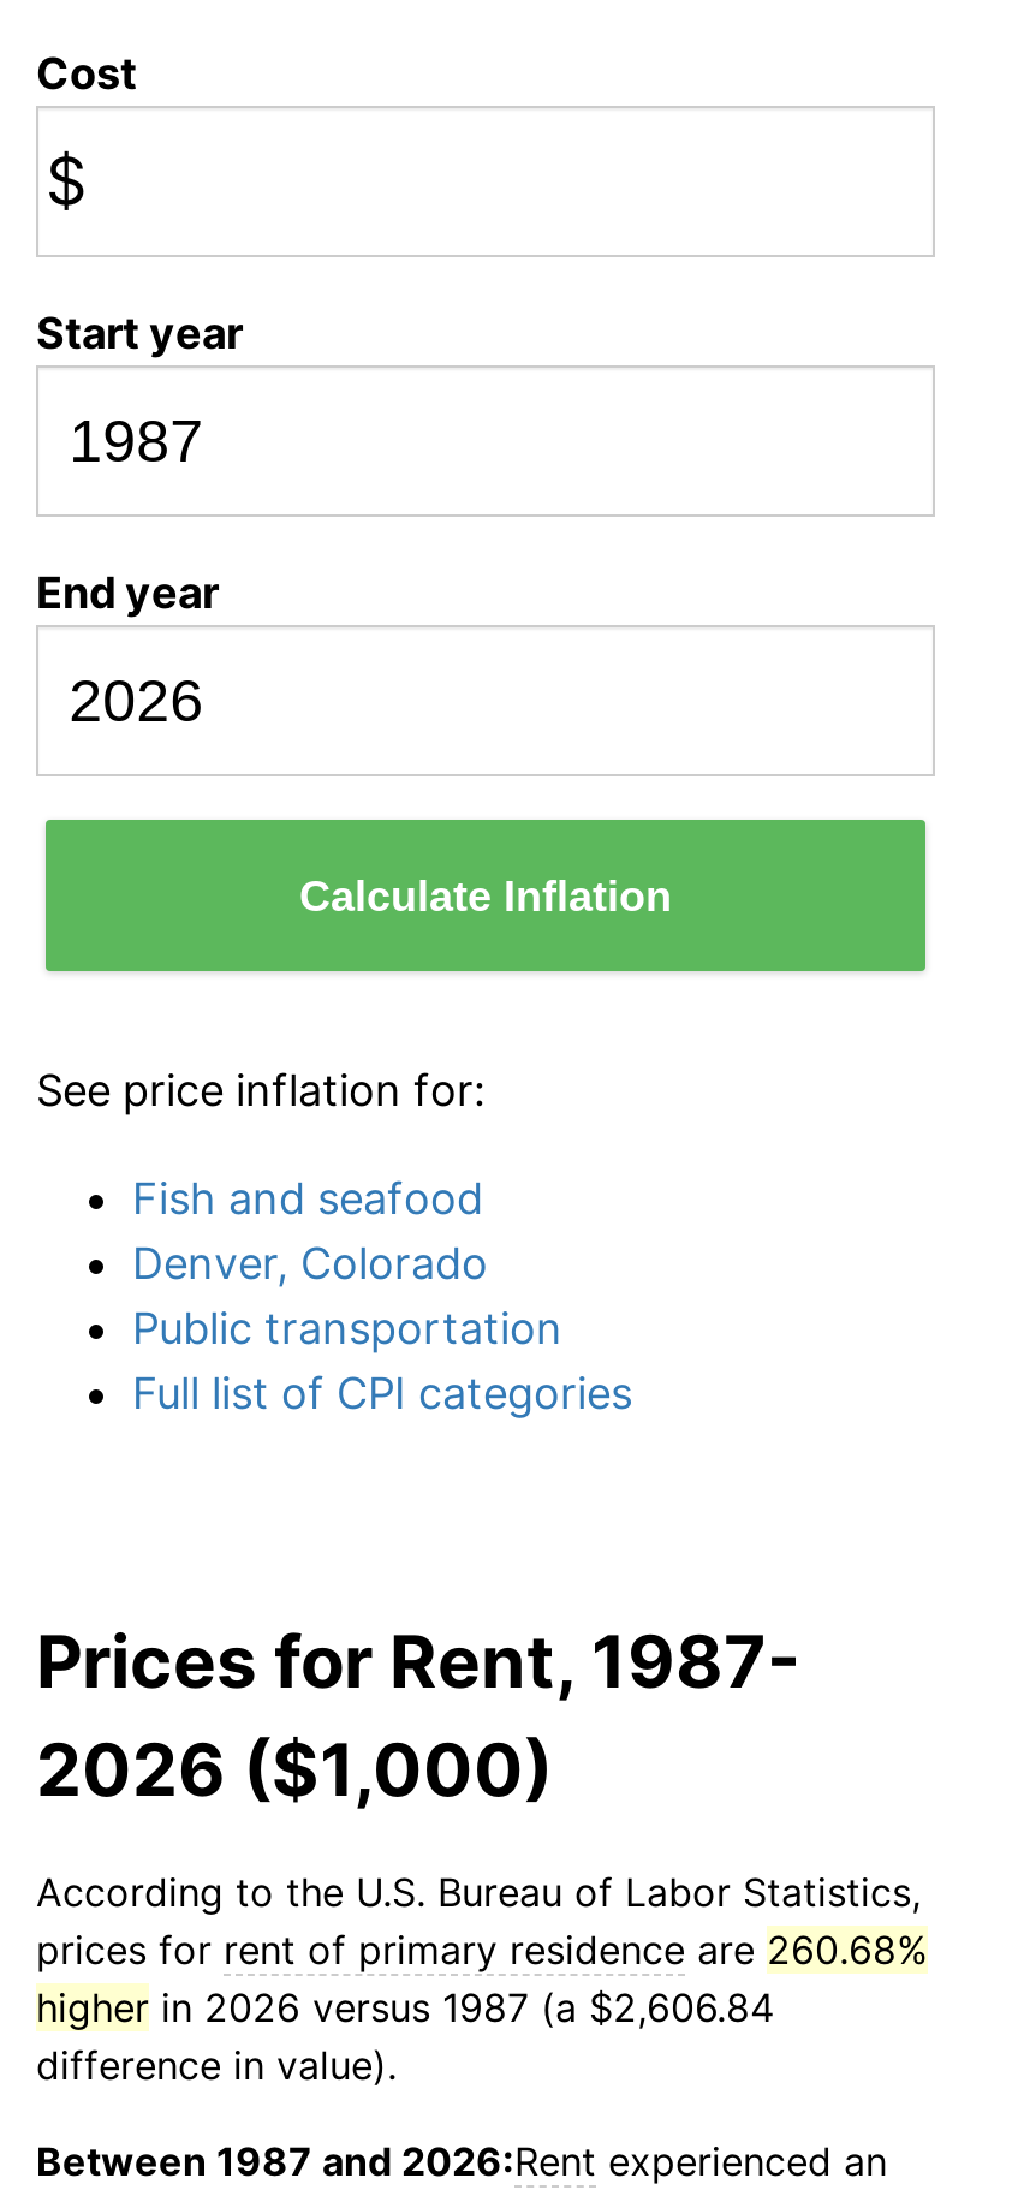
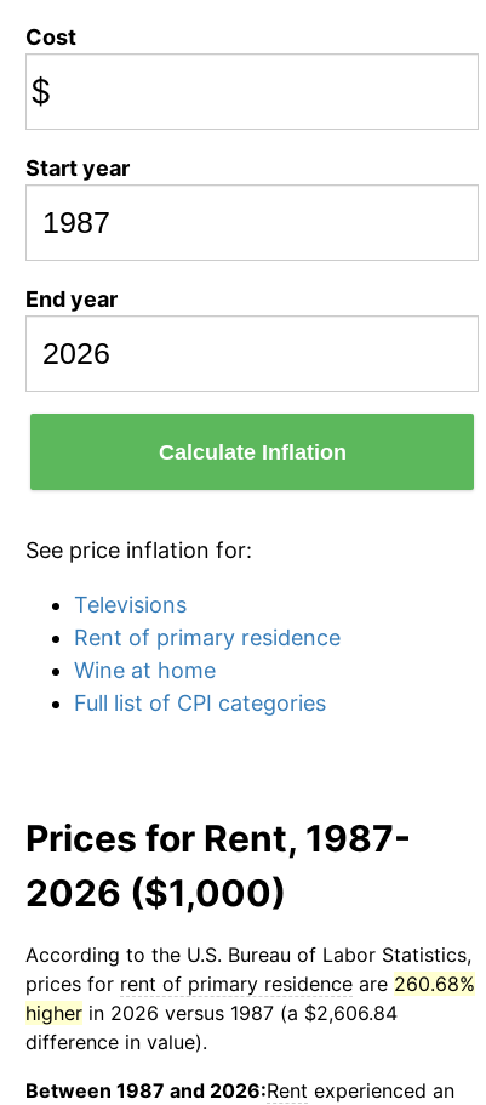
[132,1173,562,1353] Fish and seafood | Denver, Colorado | Public transportation -> [74,592,341,683] Televisions | Rent of primary residence | Wine at home

